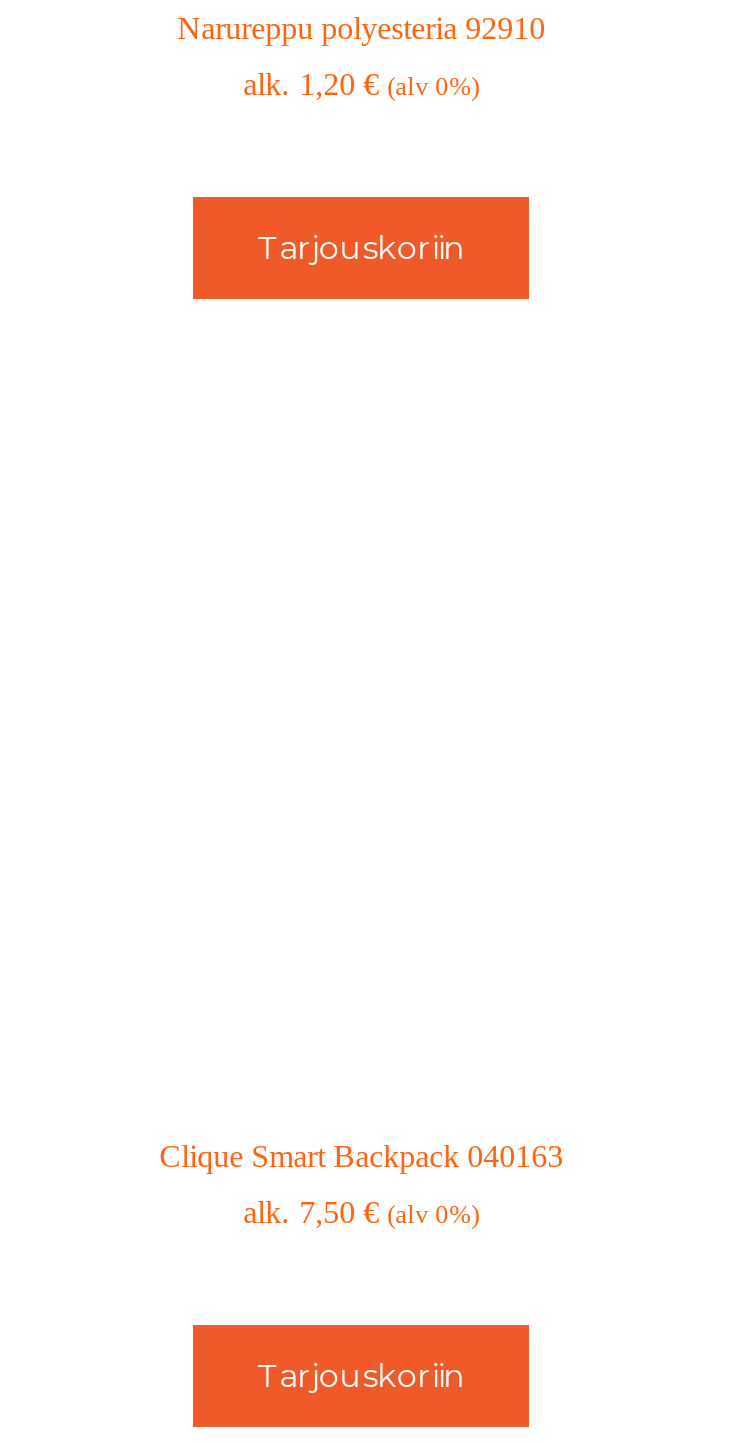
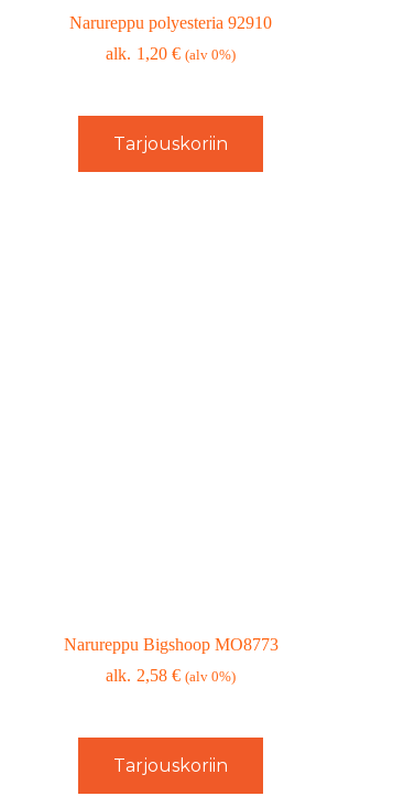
[159,1140,563,1174] Clique Smart Backpack 040163 -> [63,635,278,654] Narureppu Bigshoop MO8773
[299,1196,479,1230] 7,50 € (alv 0%) -> [137,666,236,685] 2,58 € (alv 0%)

